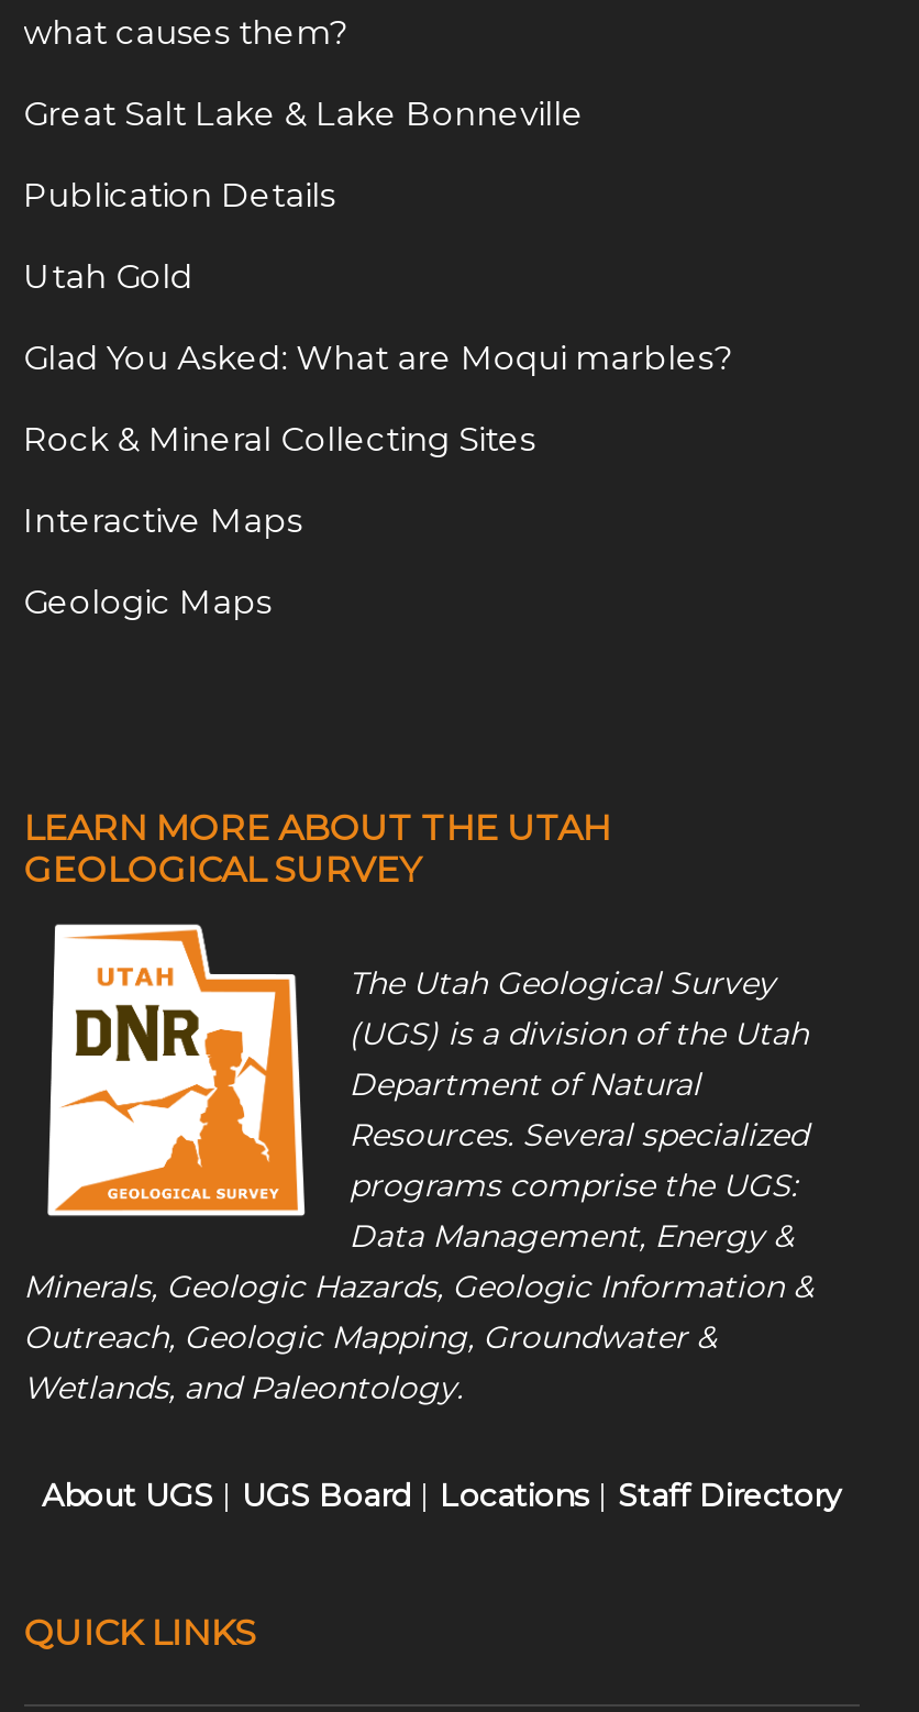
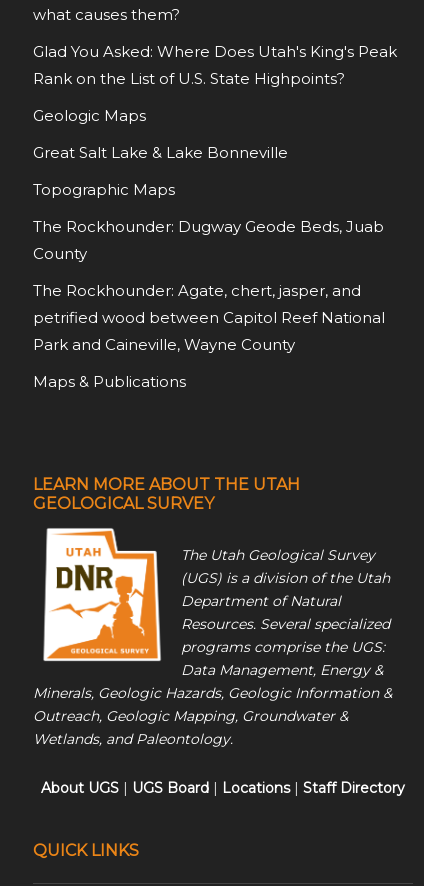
moved [23,92,584,133] -> [33,143,288,162]: Great Salt Lake & Lake Bonneville
[23,173,731,540] Publication Details | Utah Gold | Glad You Asked: What are Moqui marbles? | Rock & Mineral Collecting Sites | Interactive Maps -> [33,42,397,88] Glad You Asked: Where Does Utah's King's Peak | Rank on the List of U.S. State Highpoints?
moved [23,580,272,622] -> [33,106,146,125]: Geologic Maps
none -> [33,180,385,391] Topographic Maps | The Rockhounder: Dugway Geode Beds, Juab | County | The Rockhounder: Agate, chert, jasper, and | petrified wood between Capitol Reef National | Park and Caineville, Wayne County | Maps & Publications

